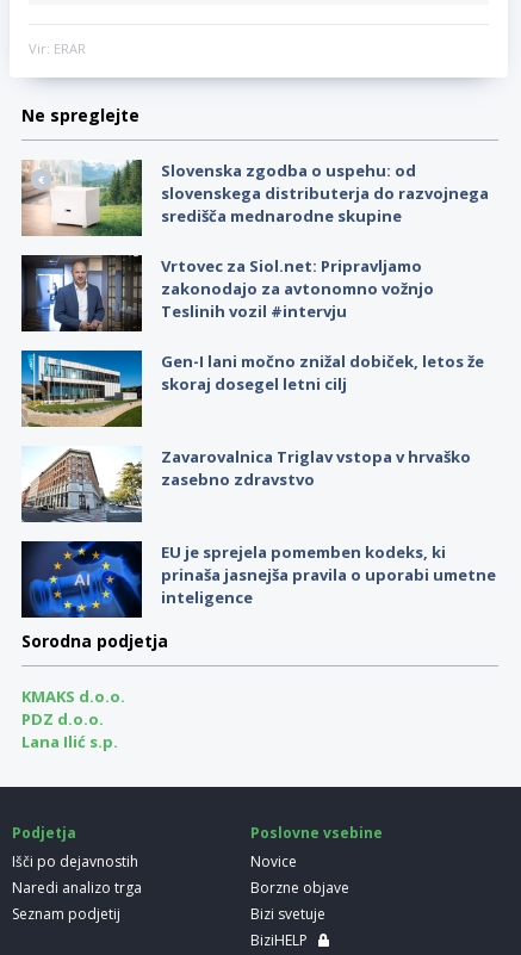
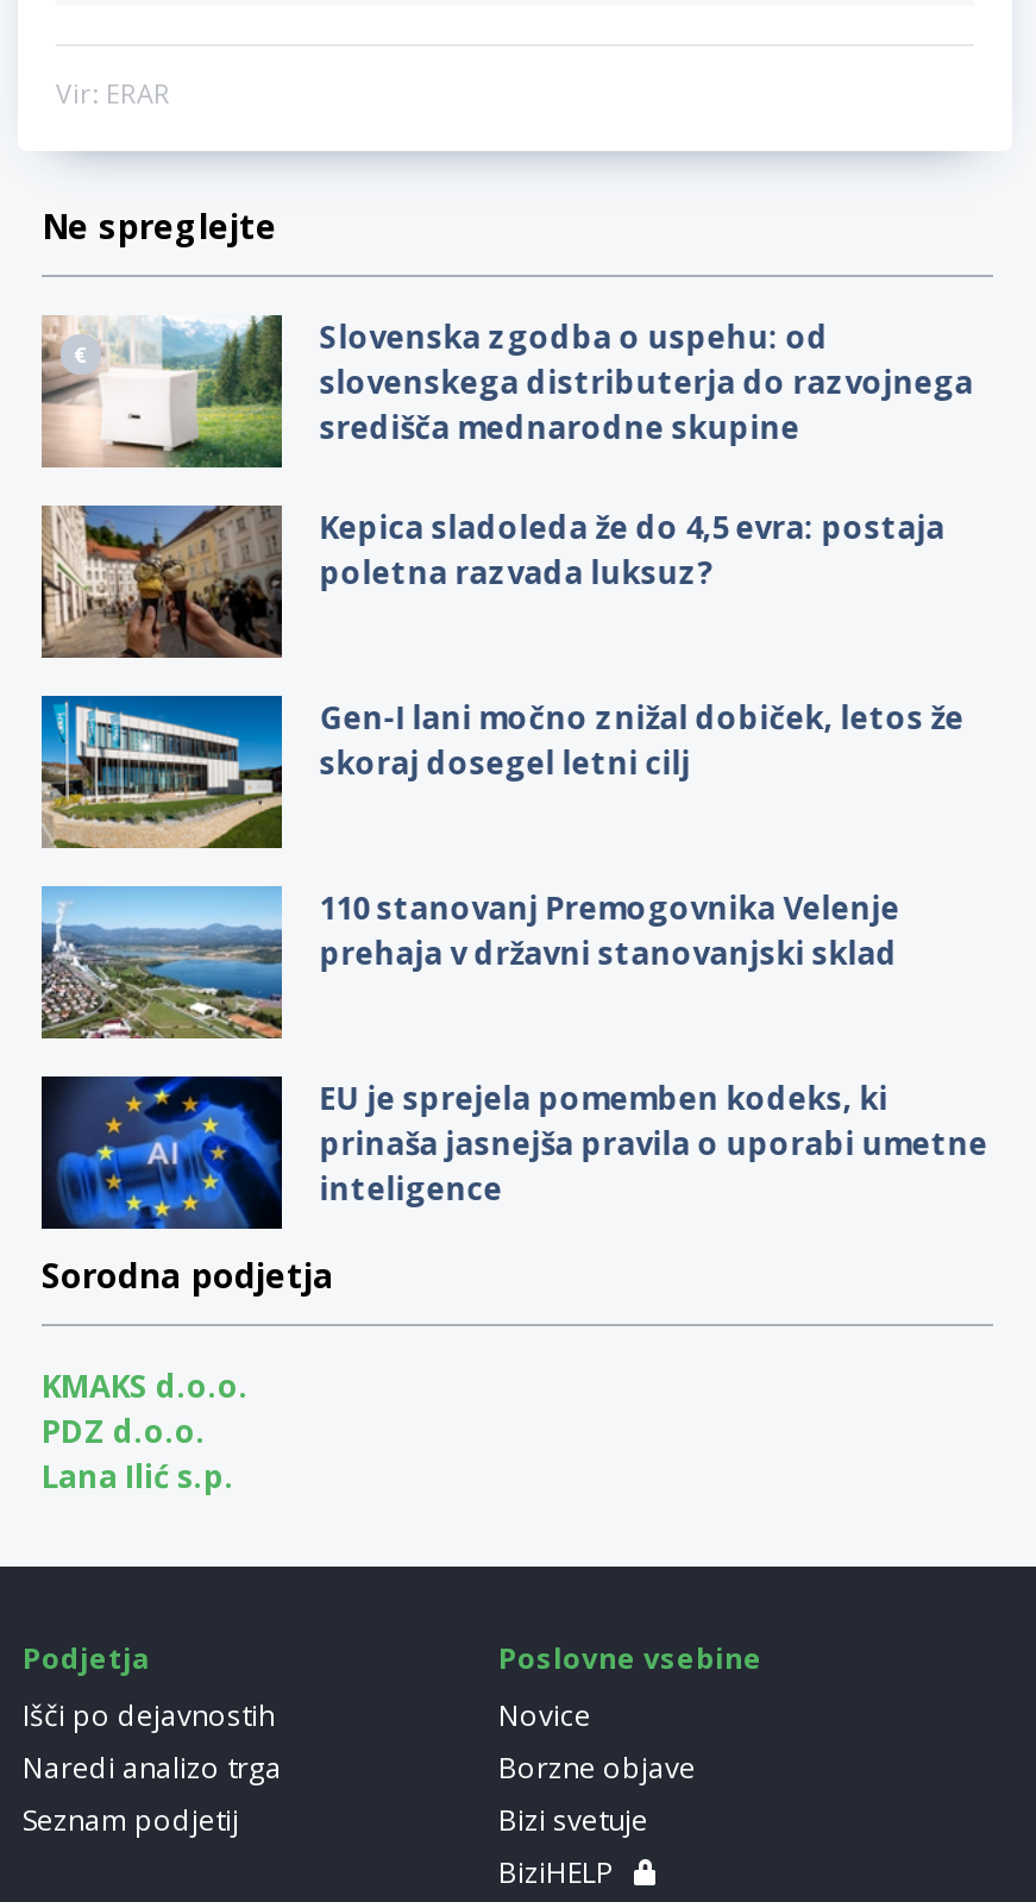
[20,254,434,333] [image] | Vrtovec za Siol.net: Pripravljamo | zakonodajo za avtonomno vožnjo | Teslinih vozil #intervju -> [39,503,945,660] [image] | Kepica sladoleda že do 4,5 evra: postaja | poletna razvada luksuz?
[21,445,471,523] [image] | Zavarovalnica Triglav vstopa v hrvaško | zasebno zdravstvo -> [39,884,900,1041] [image] | 110 stanovanj Premogovnika Velenje | prehaja v državni stanovanjski sklad

